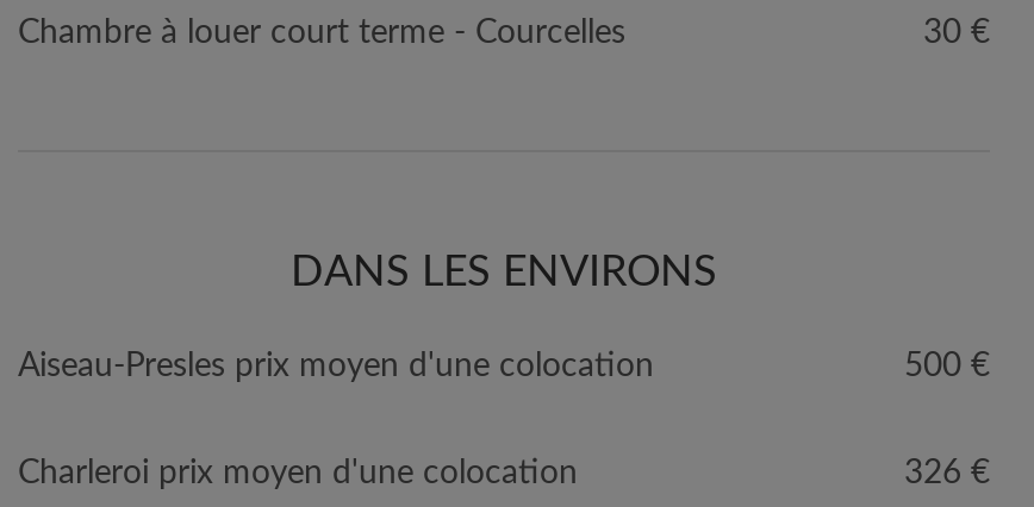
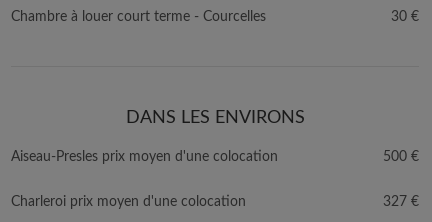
[904,457,990,490] 326 € -> [383,195,419,209] 327 €

